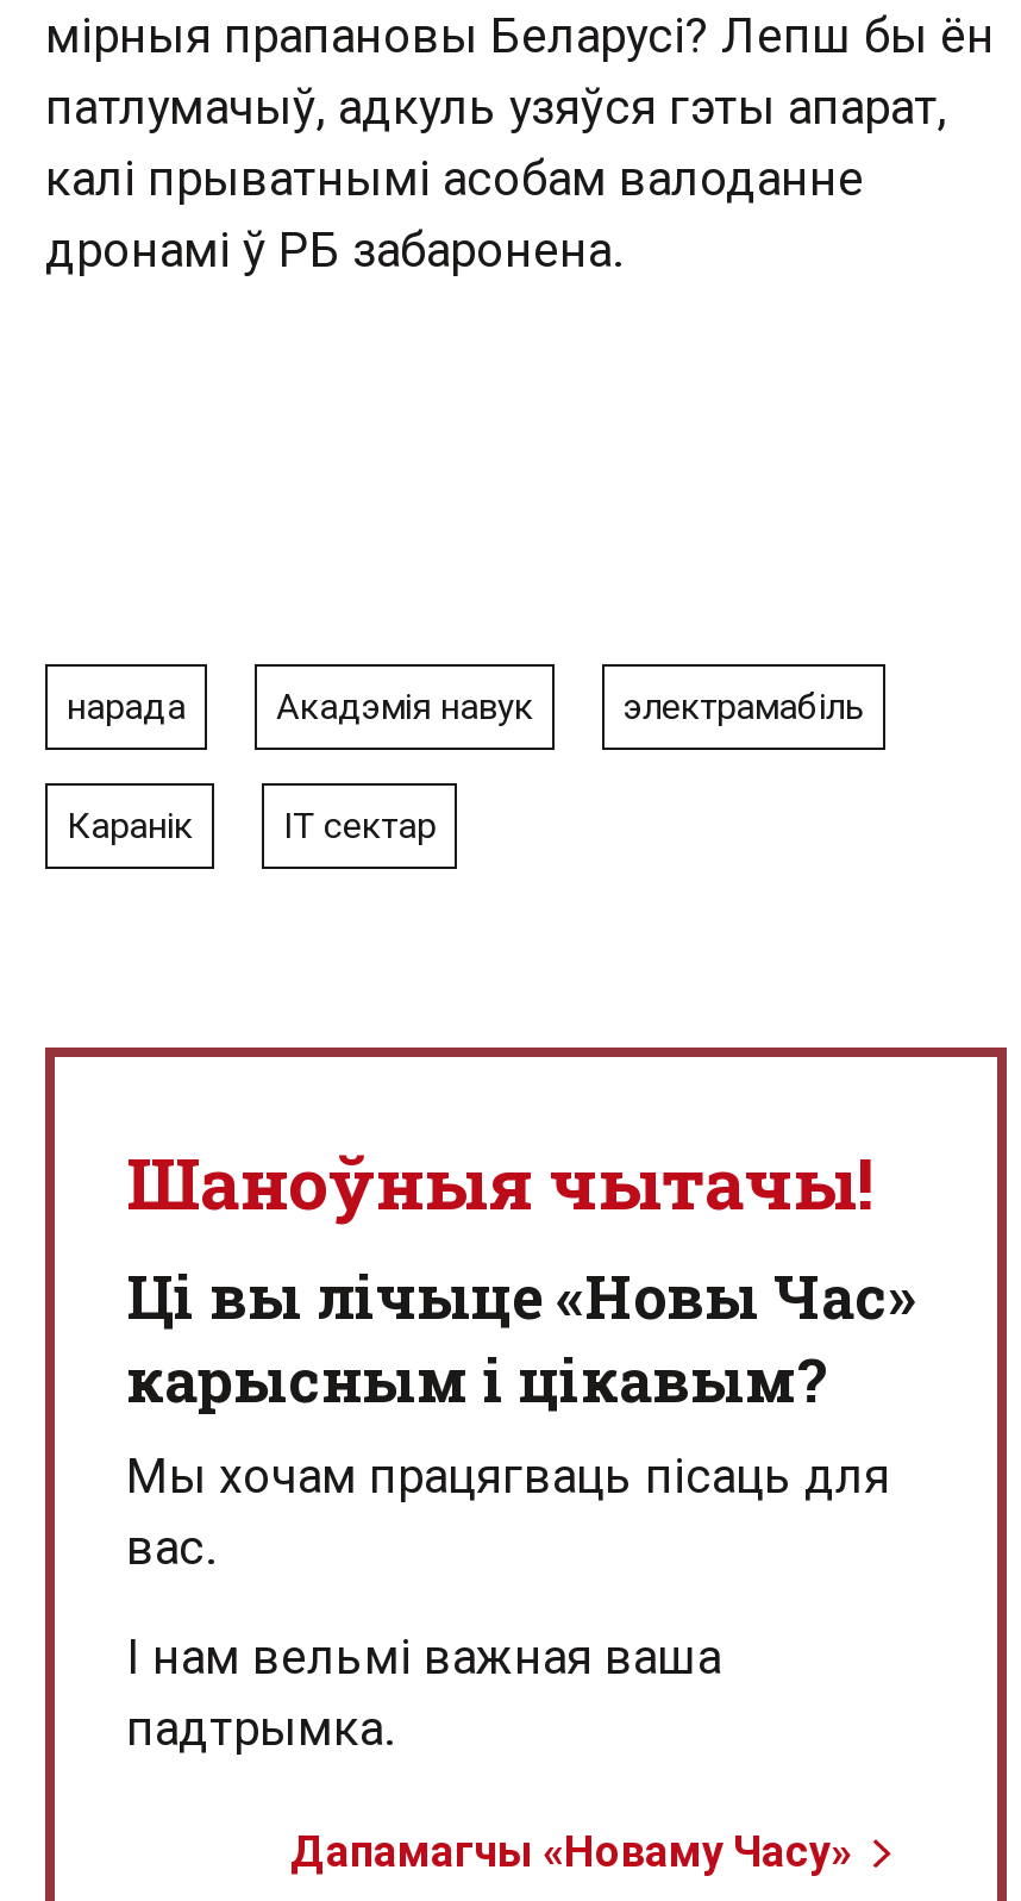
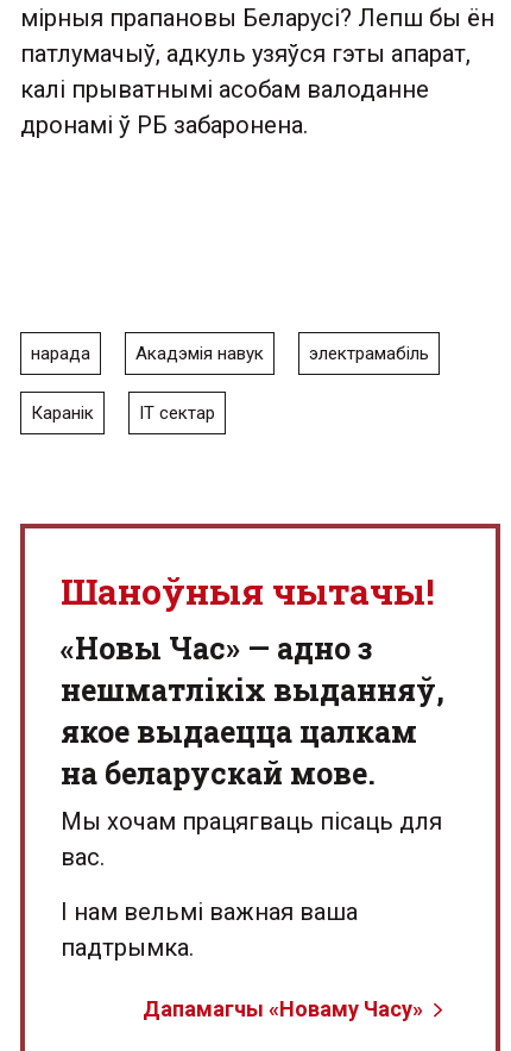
[126,1258,916,1420] Ці вы лічыце «Новы Час» | карысным і цікавым? -> [61,629,444,793] «Новы Час» — адно з | нешматлікіх выданняў, | якое выдаецца цалкам | на беларускай мове.

